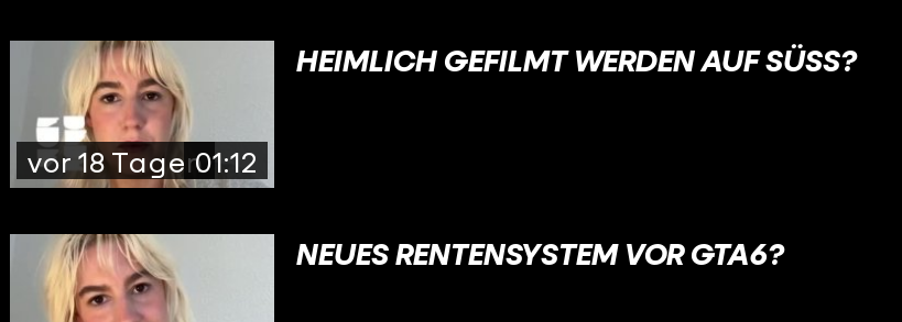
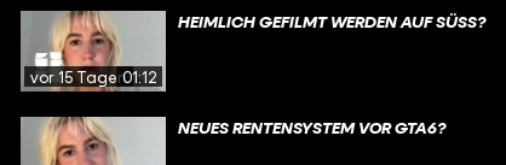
[28,144,257,179] vor 18 Tagen 01:12 -> [30,67,156,86] vor 15 Tagen 01:12

